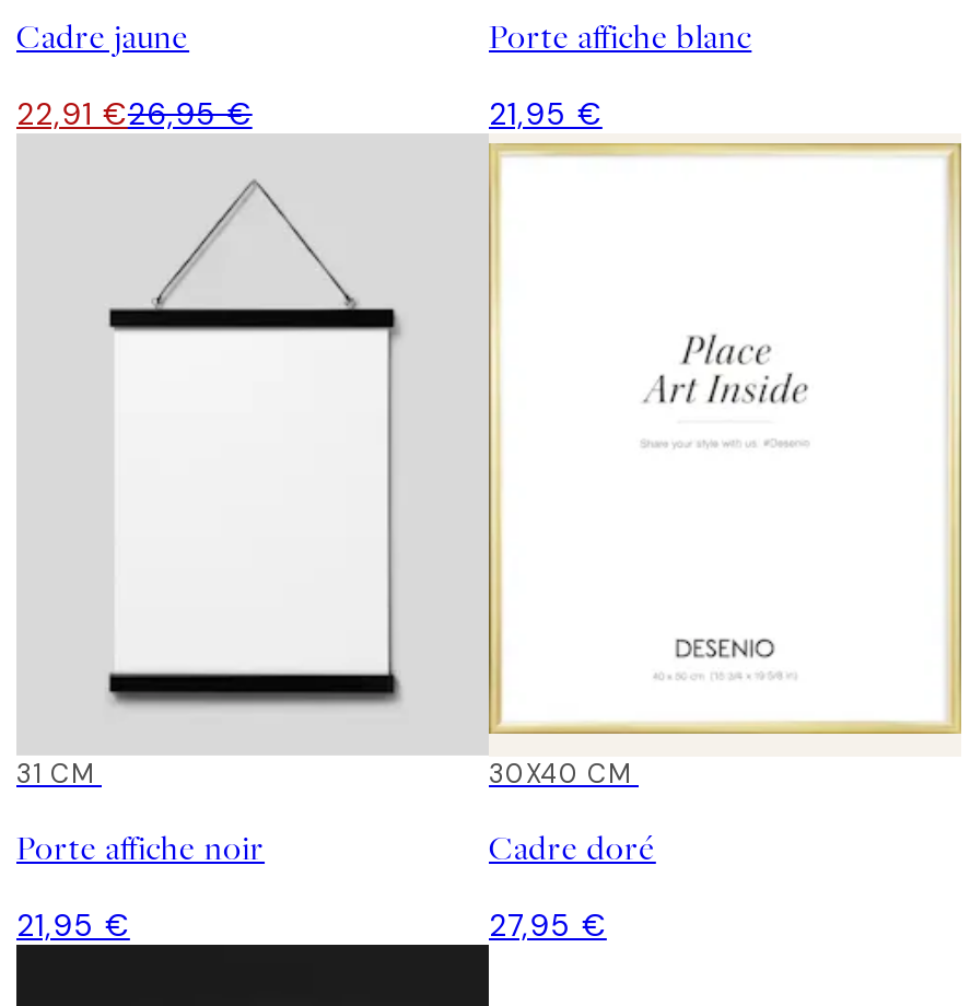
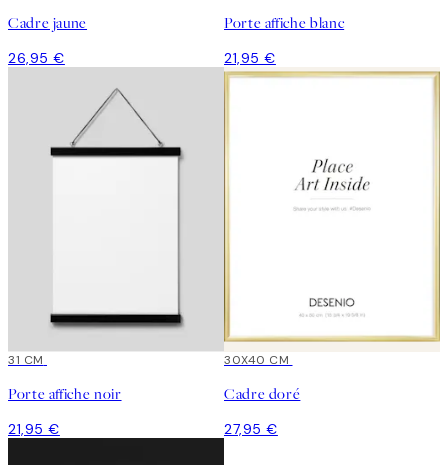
[16,94,252,133] 22,91 €26,95 € -> [8,49,65,67] 26,95 €

